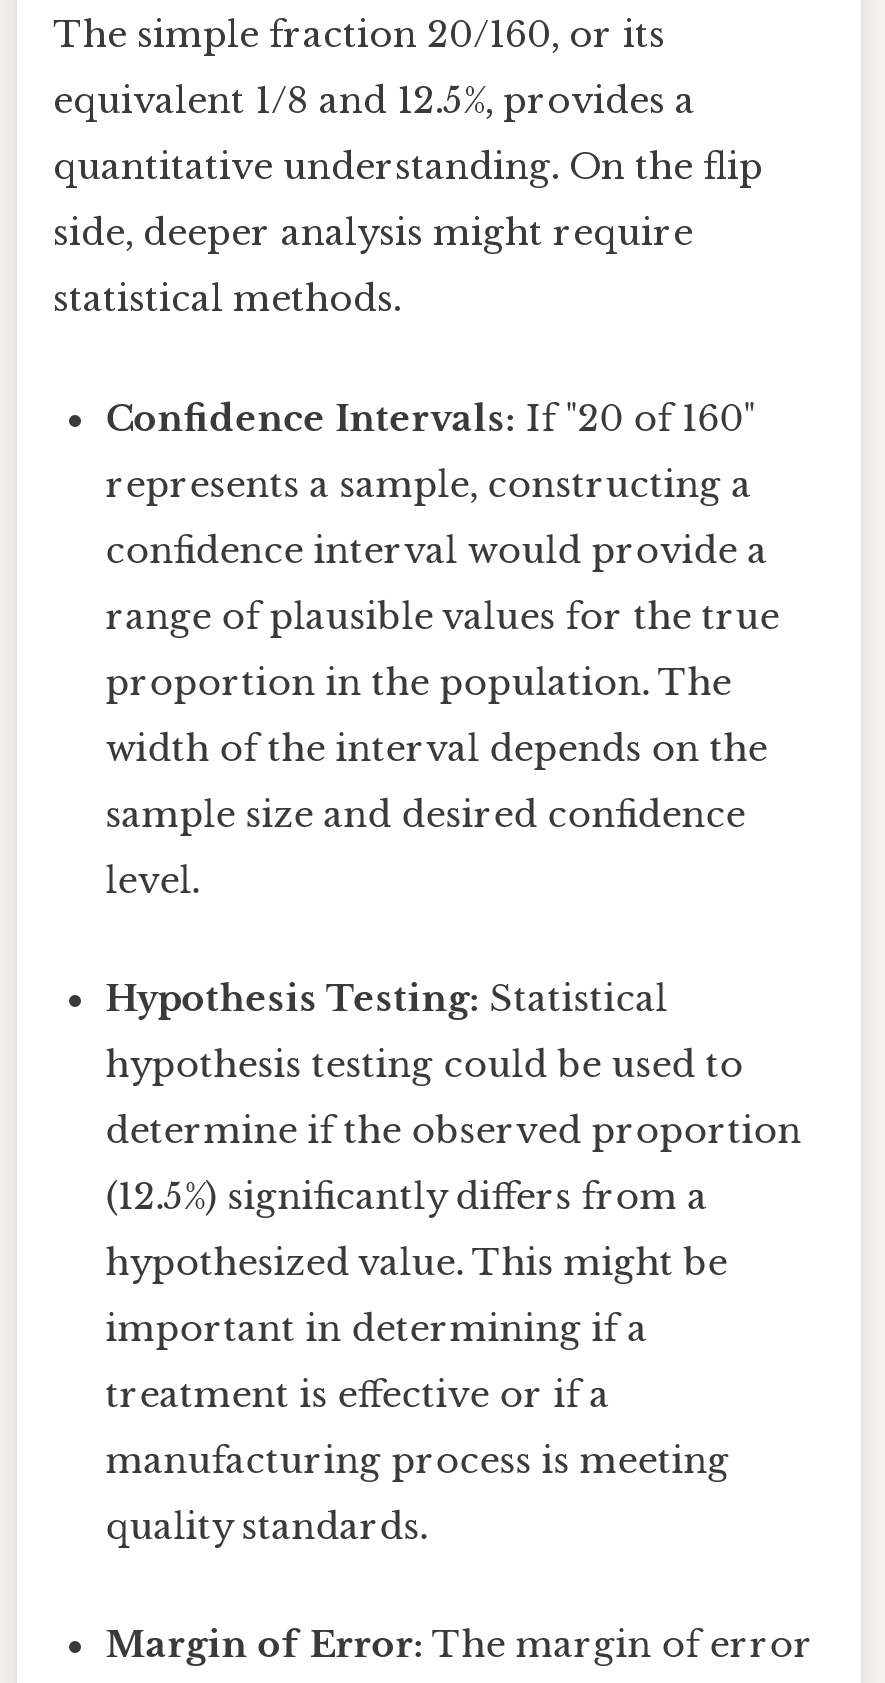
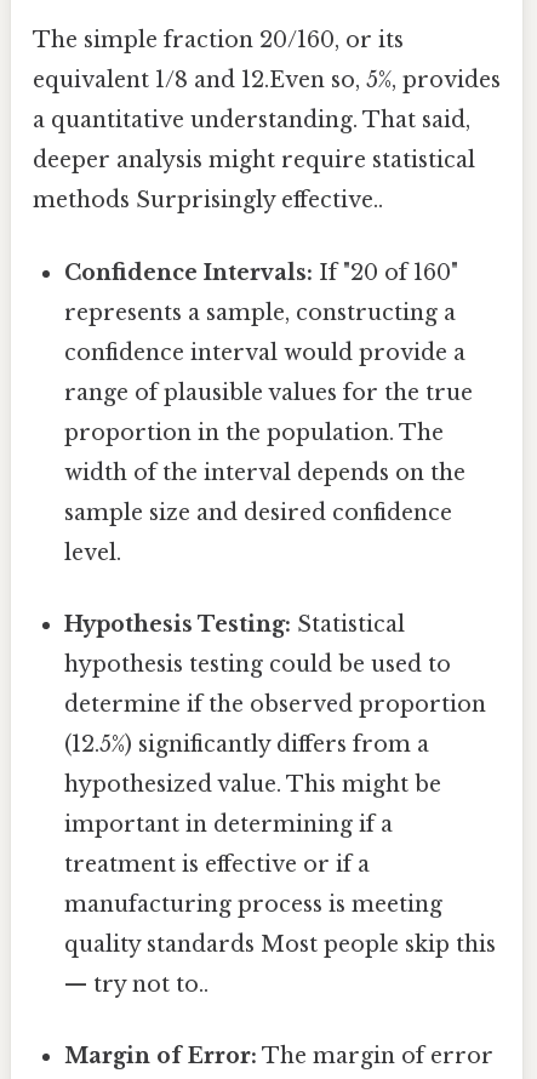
[53,80,695,124] equivalent 1/8 and 12.5%, provides a -> [33,67,501,94] equivalent 1/8 and 12.Even so, 5%, provides
[53,146,763,190] quantitative understanding. On the flip -> [33,107,470,134] a quantitative understanding. That said,
[53,212,693,256] side, deeper analysis might require -> [33,147,475,174] deeper analysis might require statistical
[53,278,401,322] statistical methods. -> [33,187,383,214] methods Surprisingly effective..
[105,1505,427,1549] quality standards. -> [64,931,496,998] quality standards Most people skip this | — try not to..

